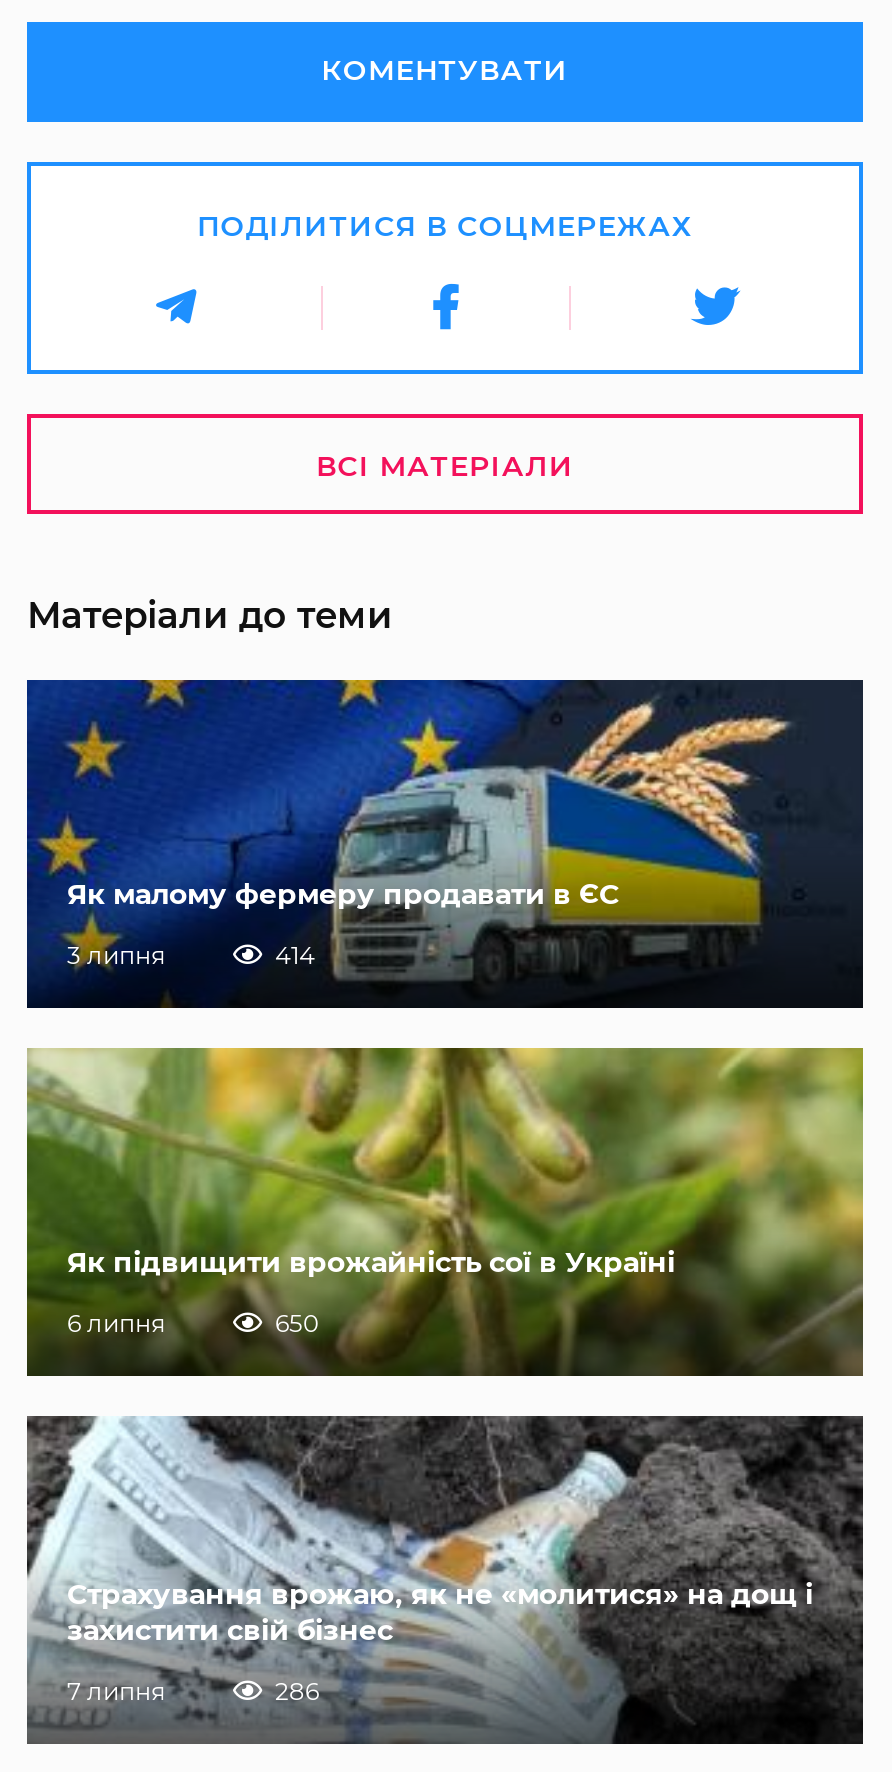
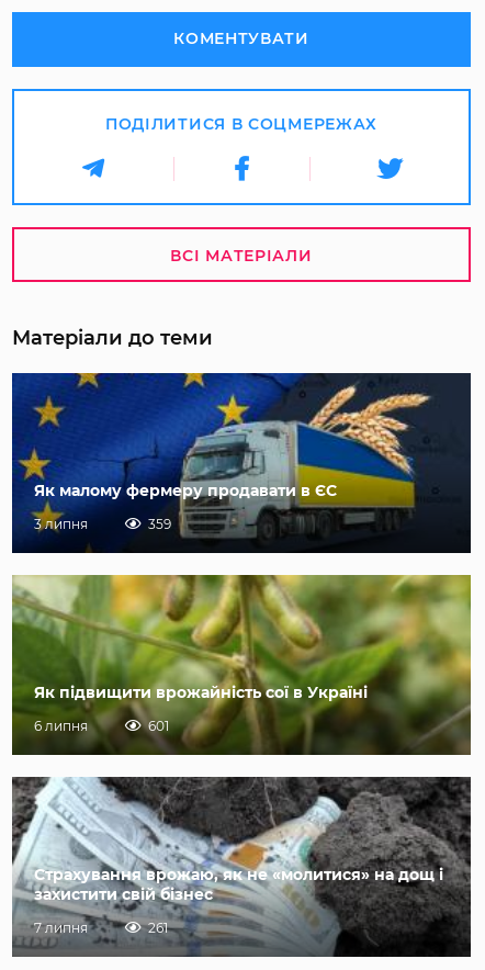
[269,939,315,969] 414 -> [145,515,171,532] 359
[269,1307,319,1337] 650 -> [145,717,169,734] 601
[269,1675,319,1705] 286 -> [145,919,168,936] 261

